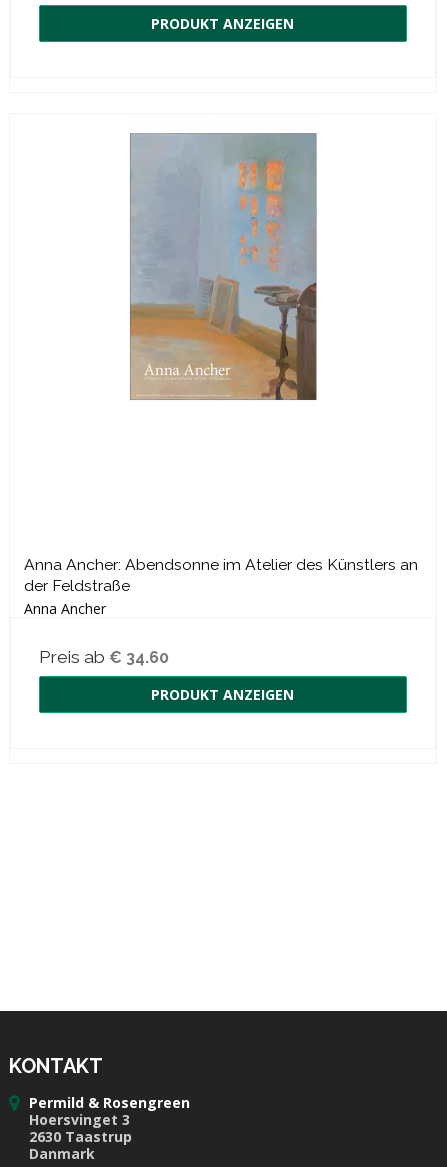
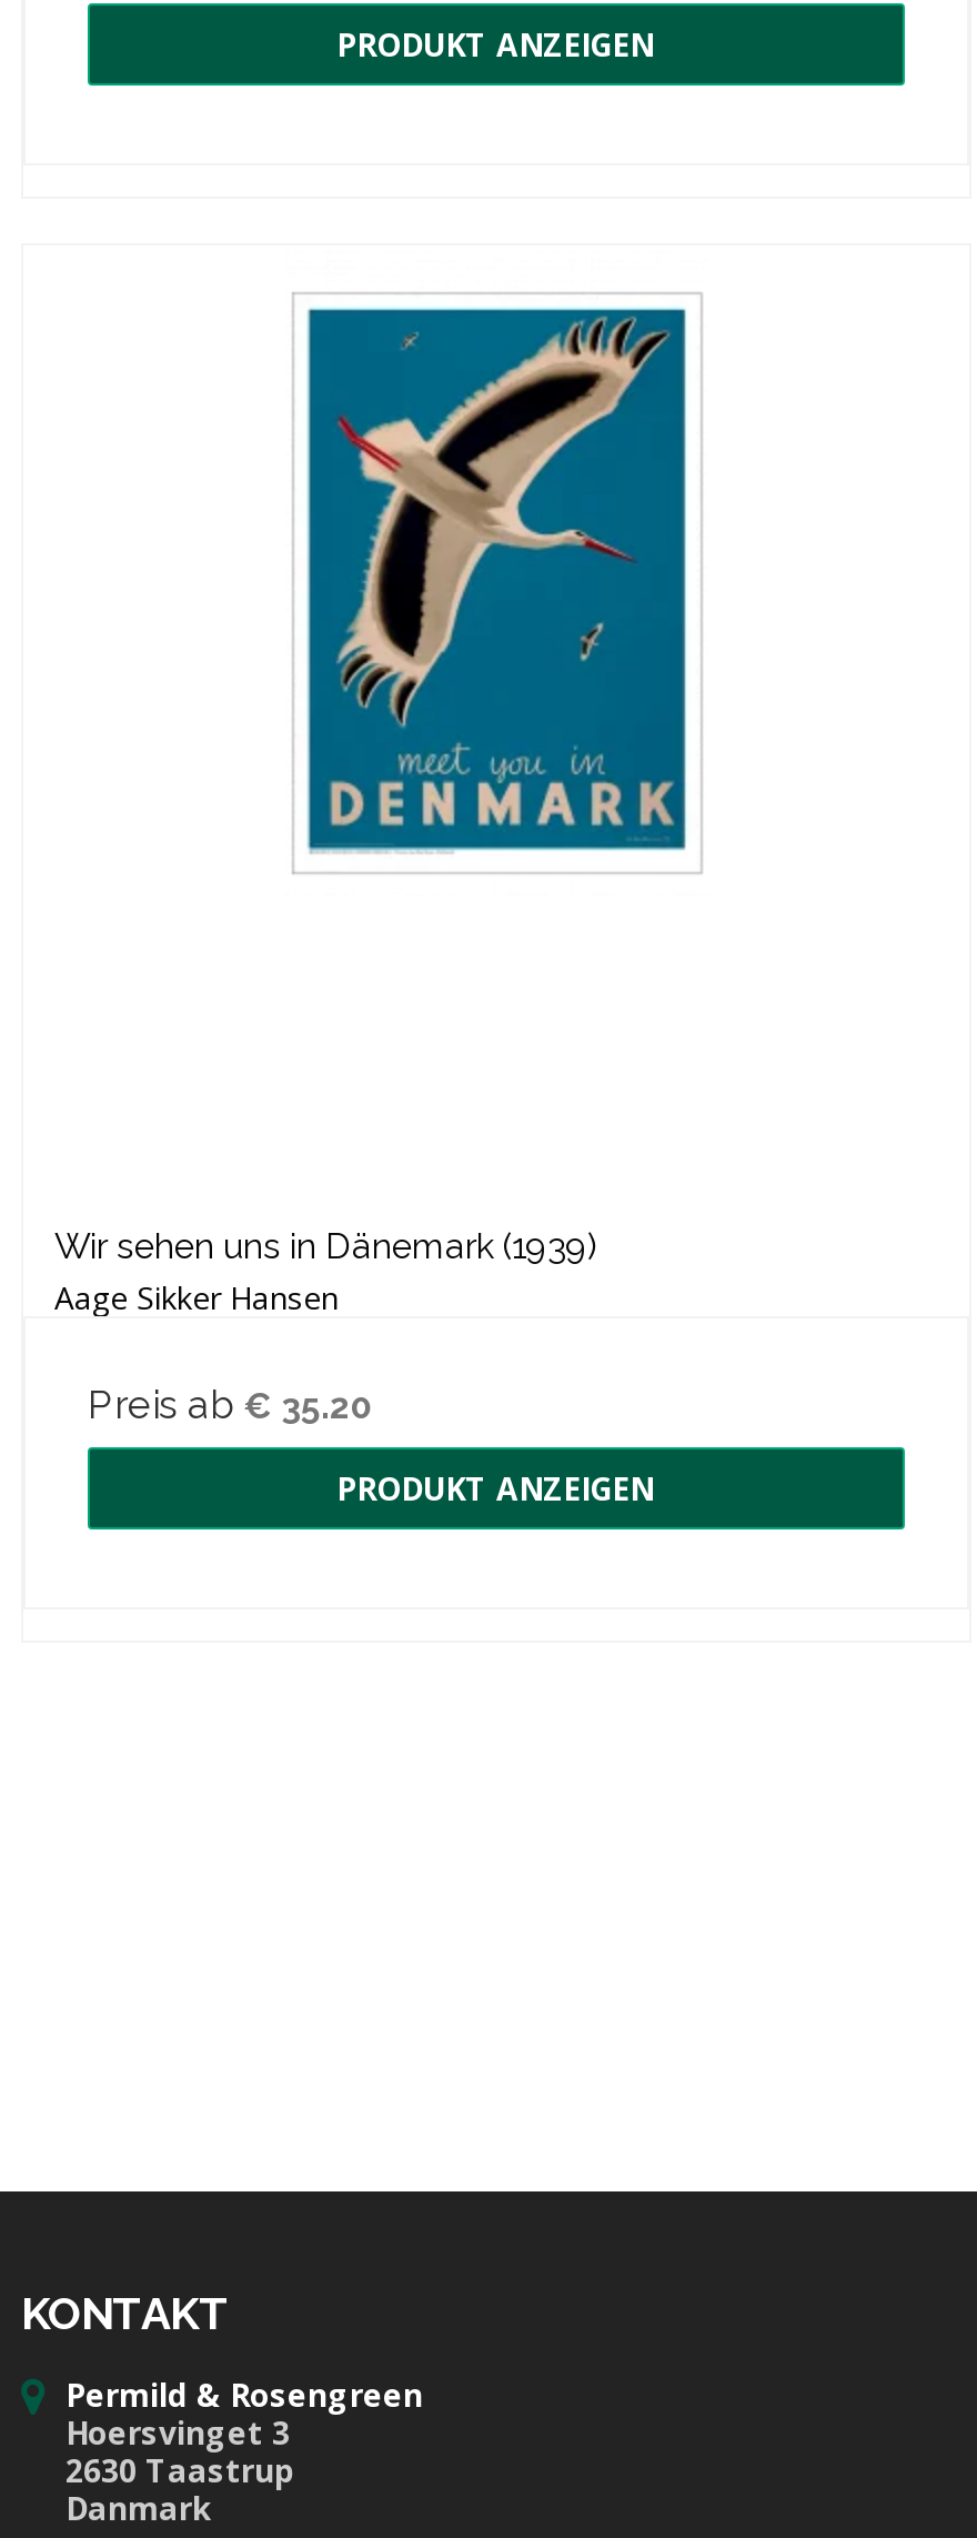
[129,133,317,401] [image] -> [290,290,703,854] [image]
[24,555,418,617] Anna Ancher: Abendsonne im Atelier des Künstlers an | der Feldstraße | Anna Ancher -> [54,1224,598,1317] Wir sehen uns in Dänemark (1939) | Aage Sikker Hansen
[39,646,169,666] Preis ab € 34.60 -> [88,1382,372,1426] Preis ab € 35.20

